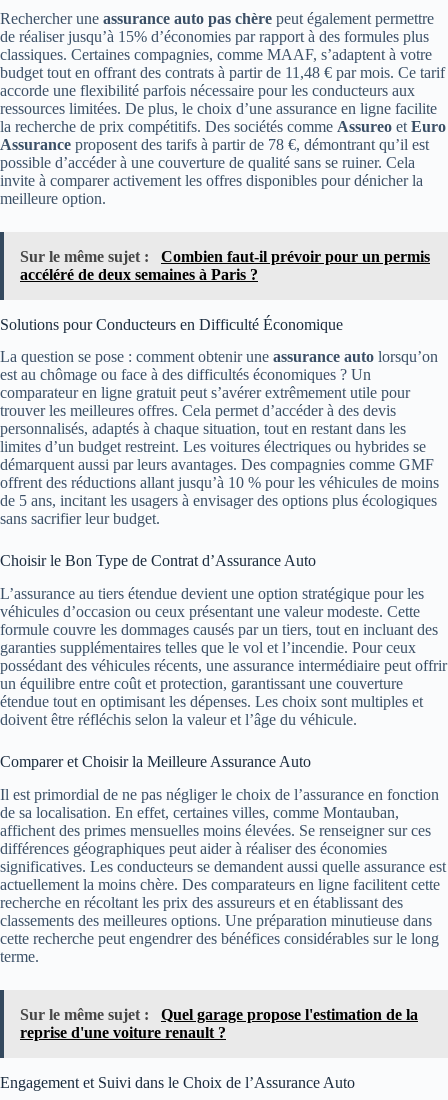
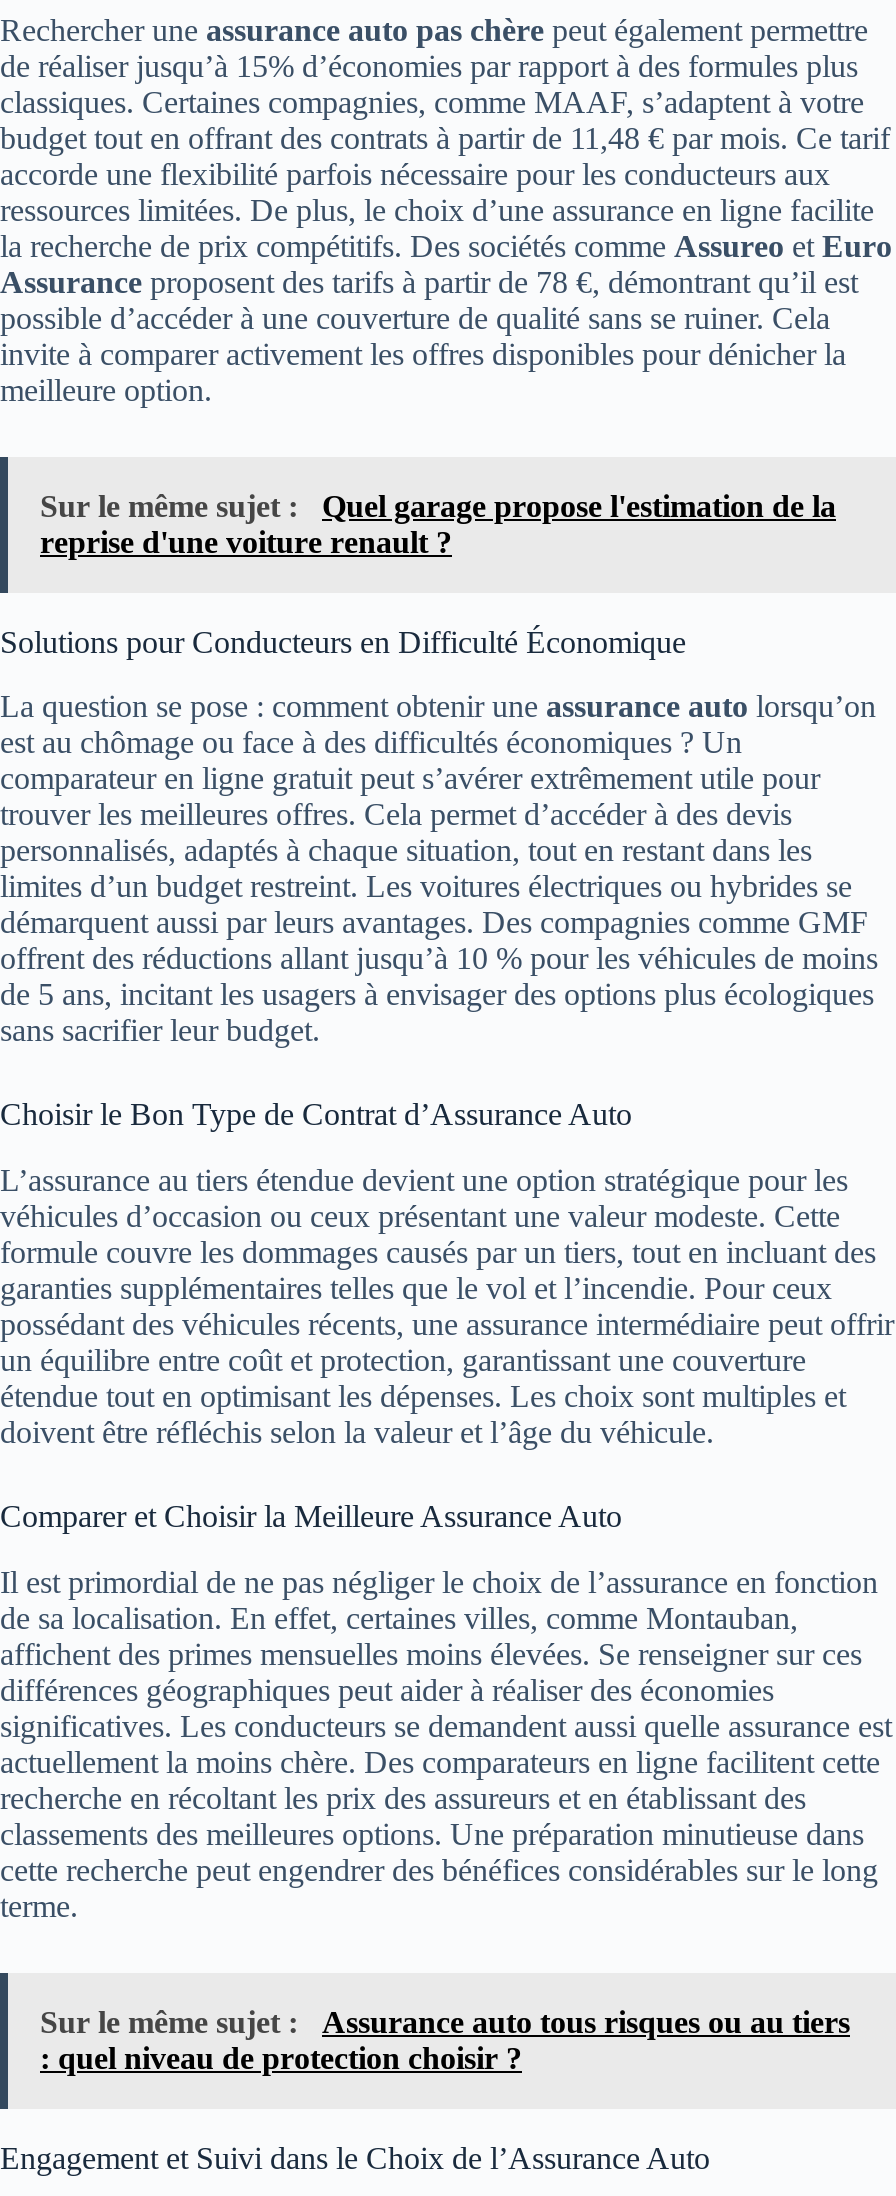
[20,248,430,283] Sur le même sujet : Combien faut-il prévoir pour un permis | accéléré de deux semaines à Paris ? -> none
none -> [40,2005,850,2075] Sur le même sujet : Assurance auto tous risques ou au tiers | : quel niveau de protection choisir ?
moved [20,1006,418,1041] -> [40,488,836,558]: Sur le même sujet : Quel garage propose l'estimation de la | reprise d'une voiture renault ?

